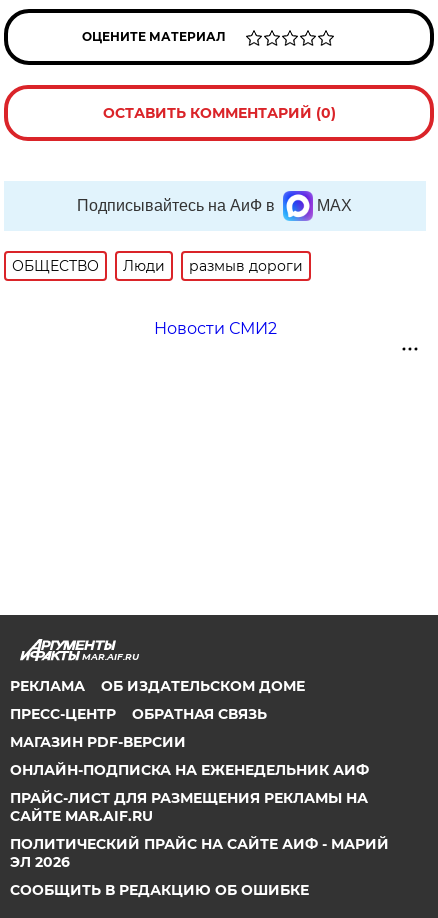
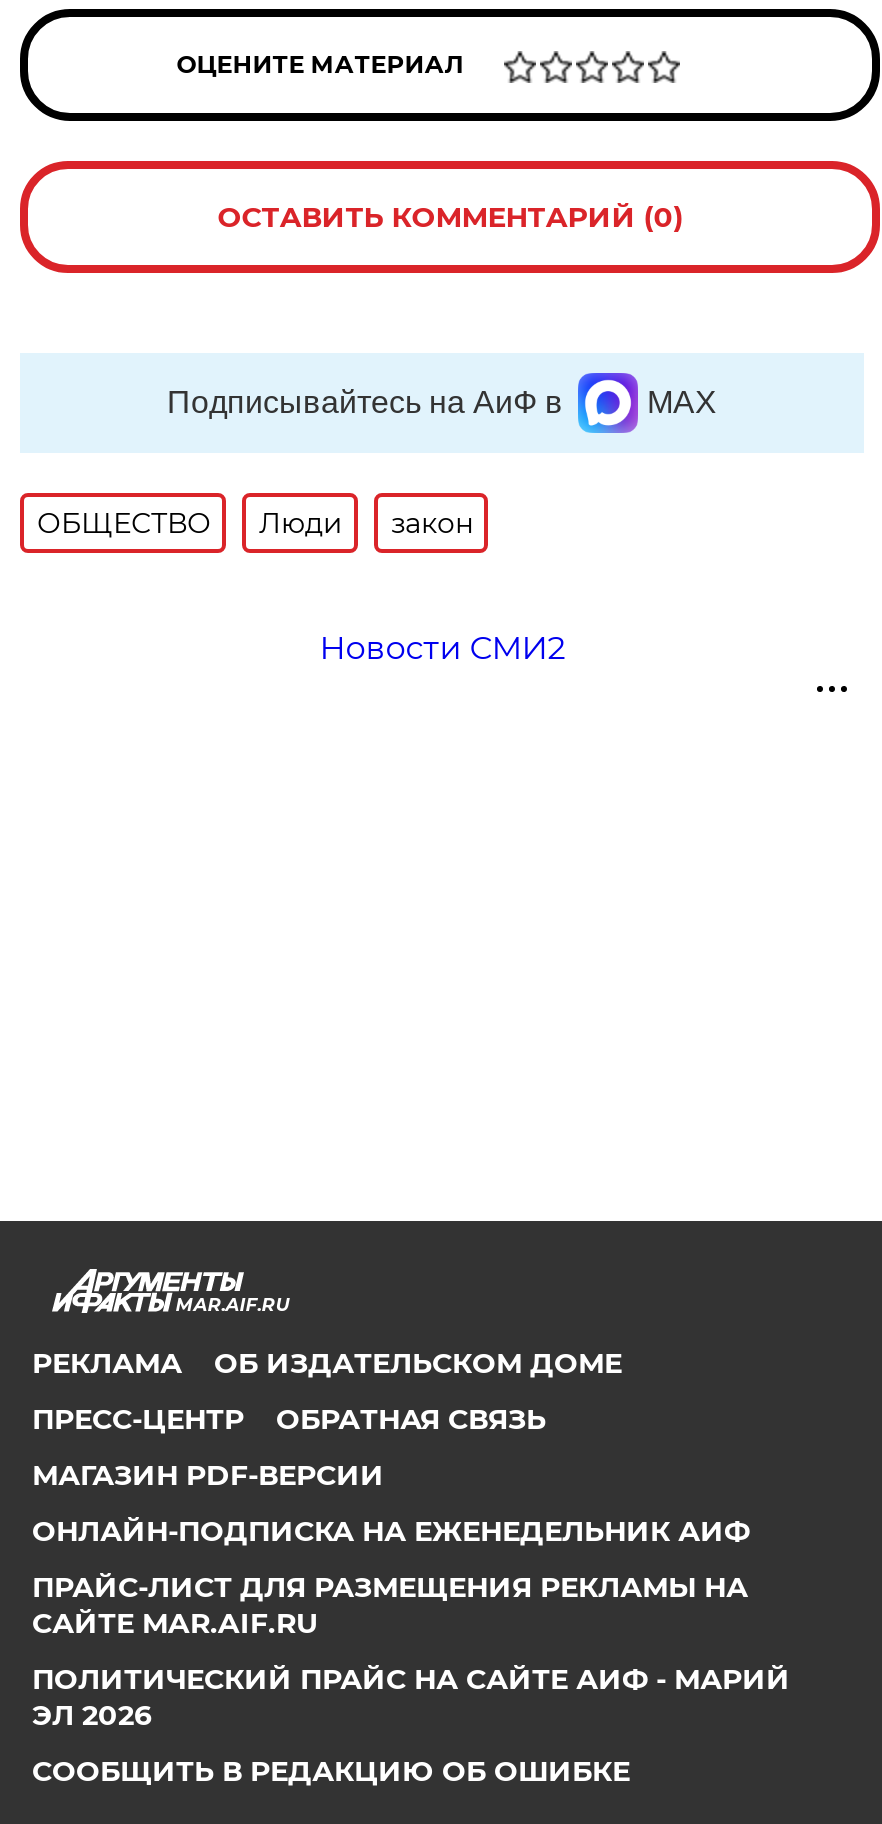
[189,257,303,275] размыв дороги -> [391,505,473,541] закон

